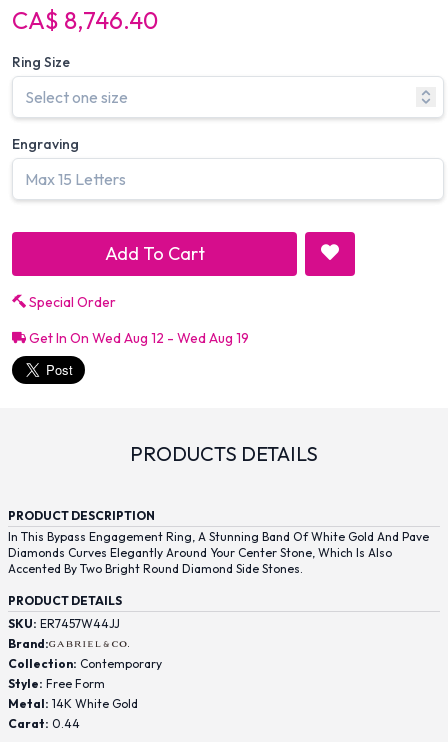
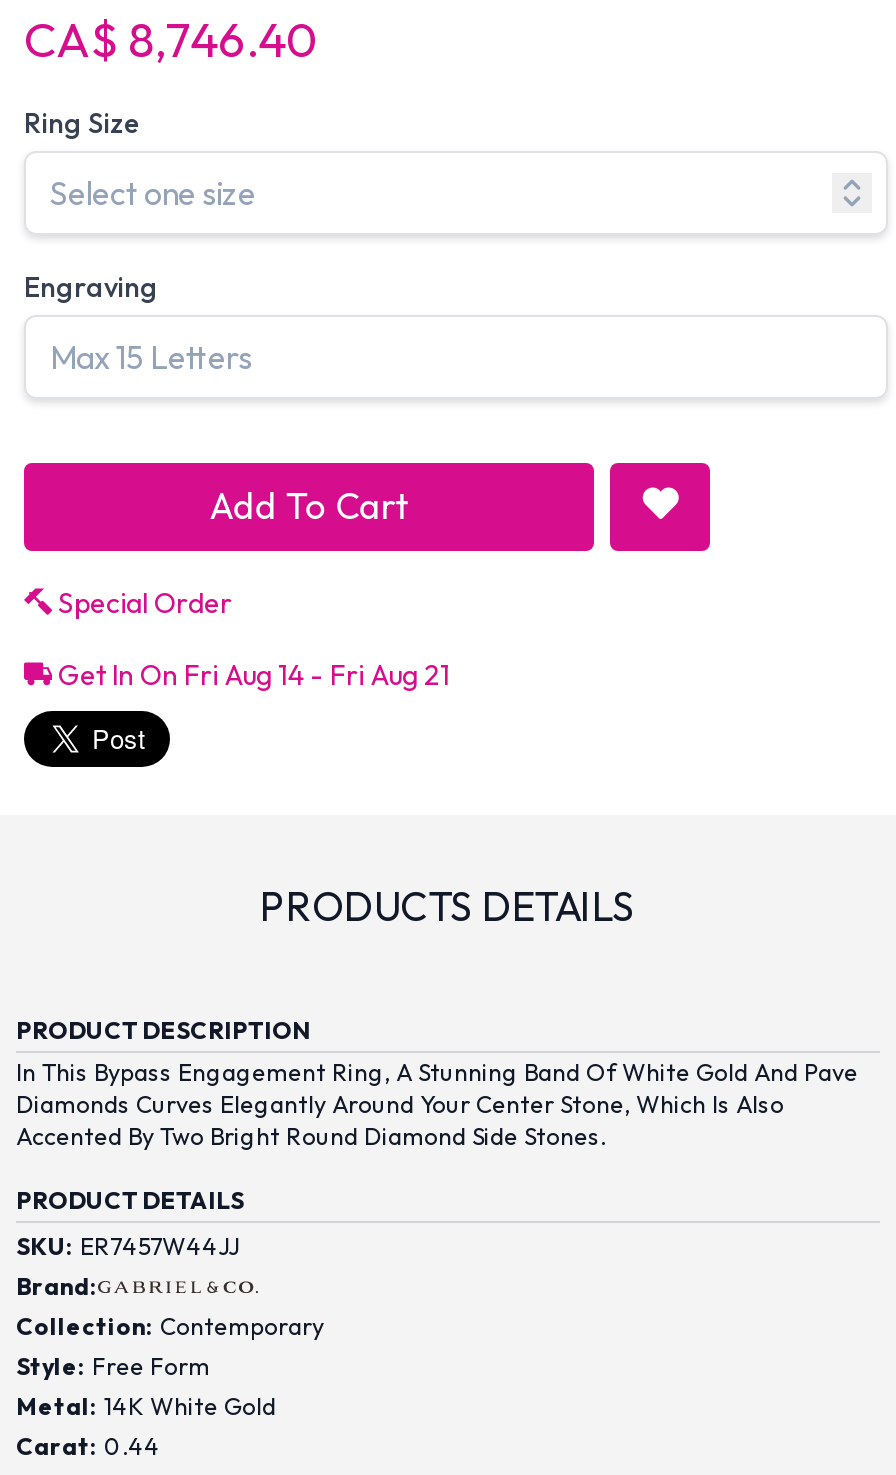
[26,329,249,347] Get In On Wed Aug 12 - Wed Aug 19 -> [52,658,450,694] Get In On Fri Aug 14 - Fri Aug 21

